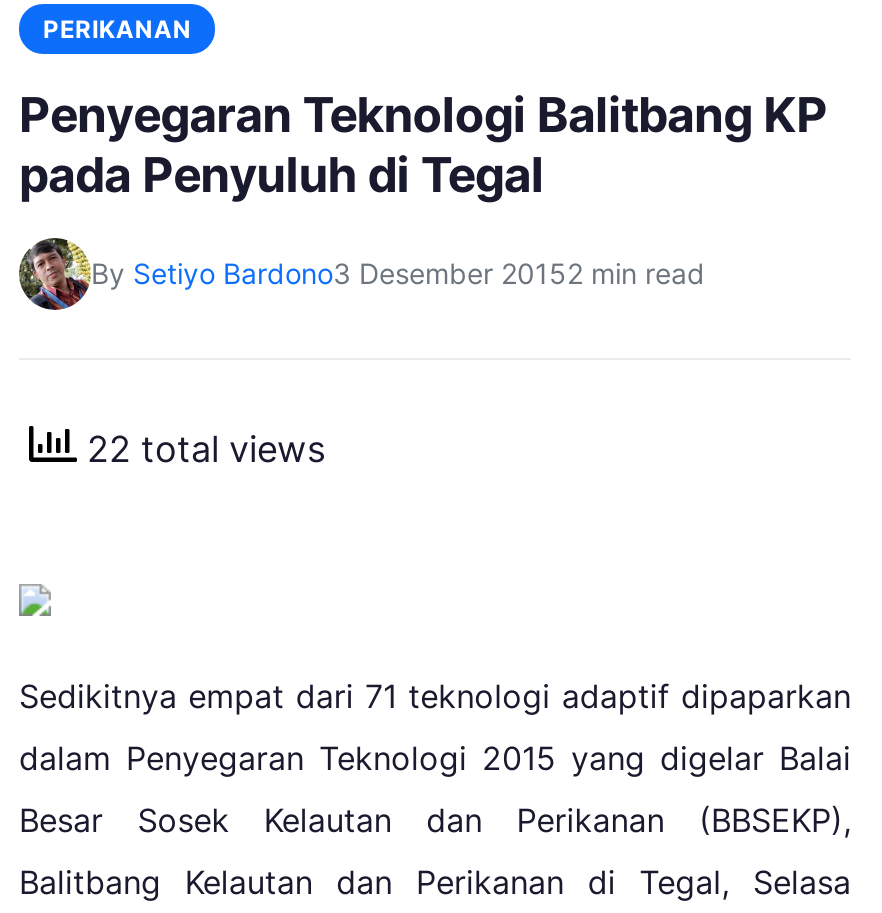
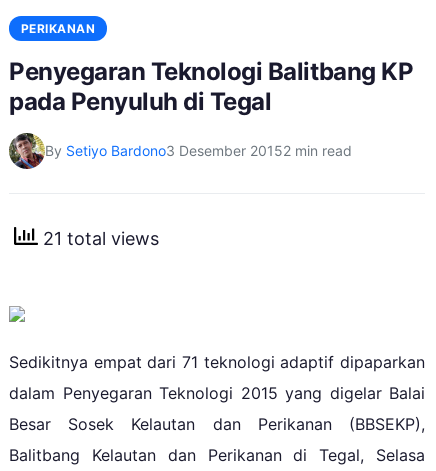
[77,428,325,470] 22 total views -> [38,228,159,249] 21 total views

